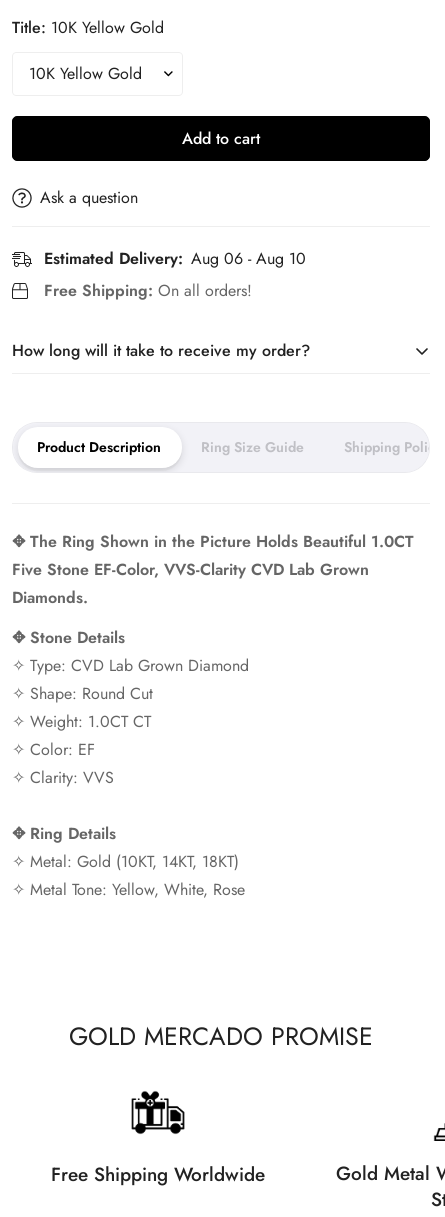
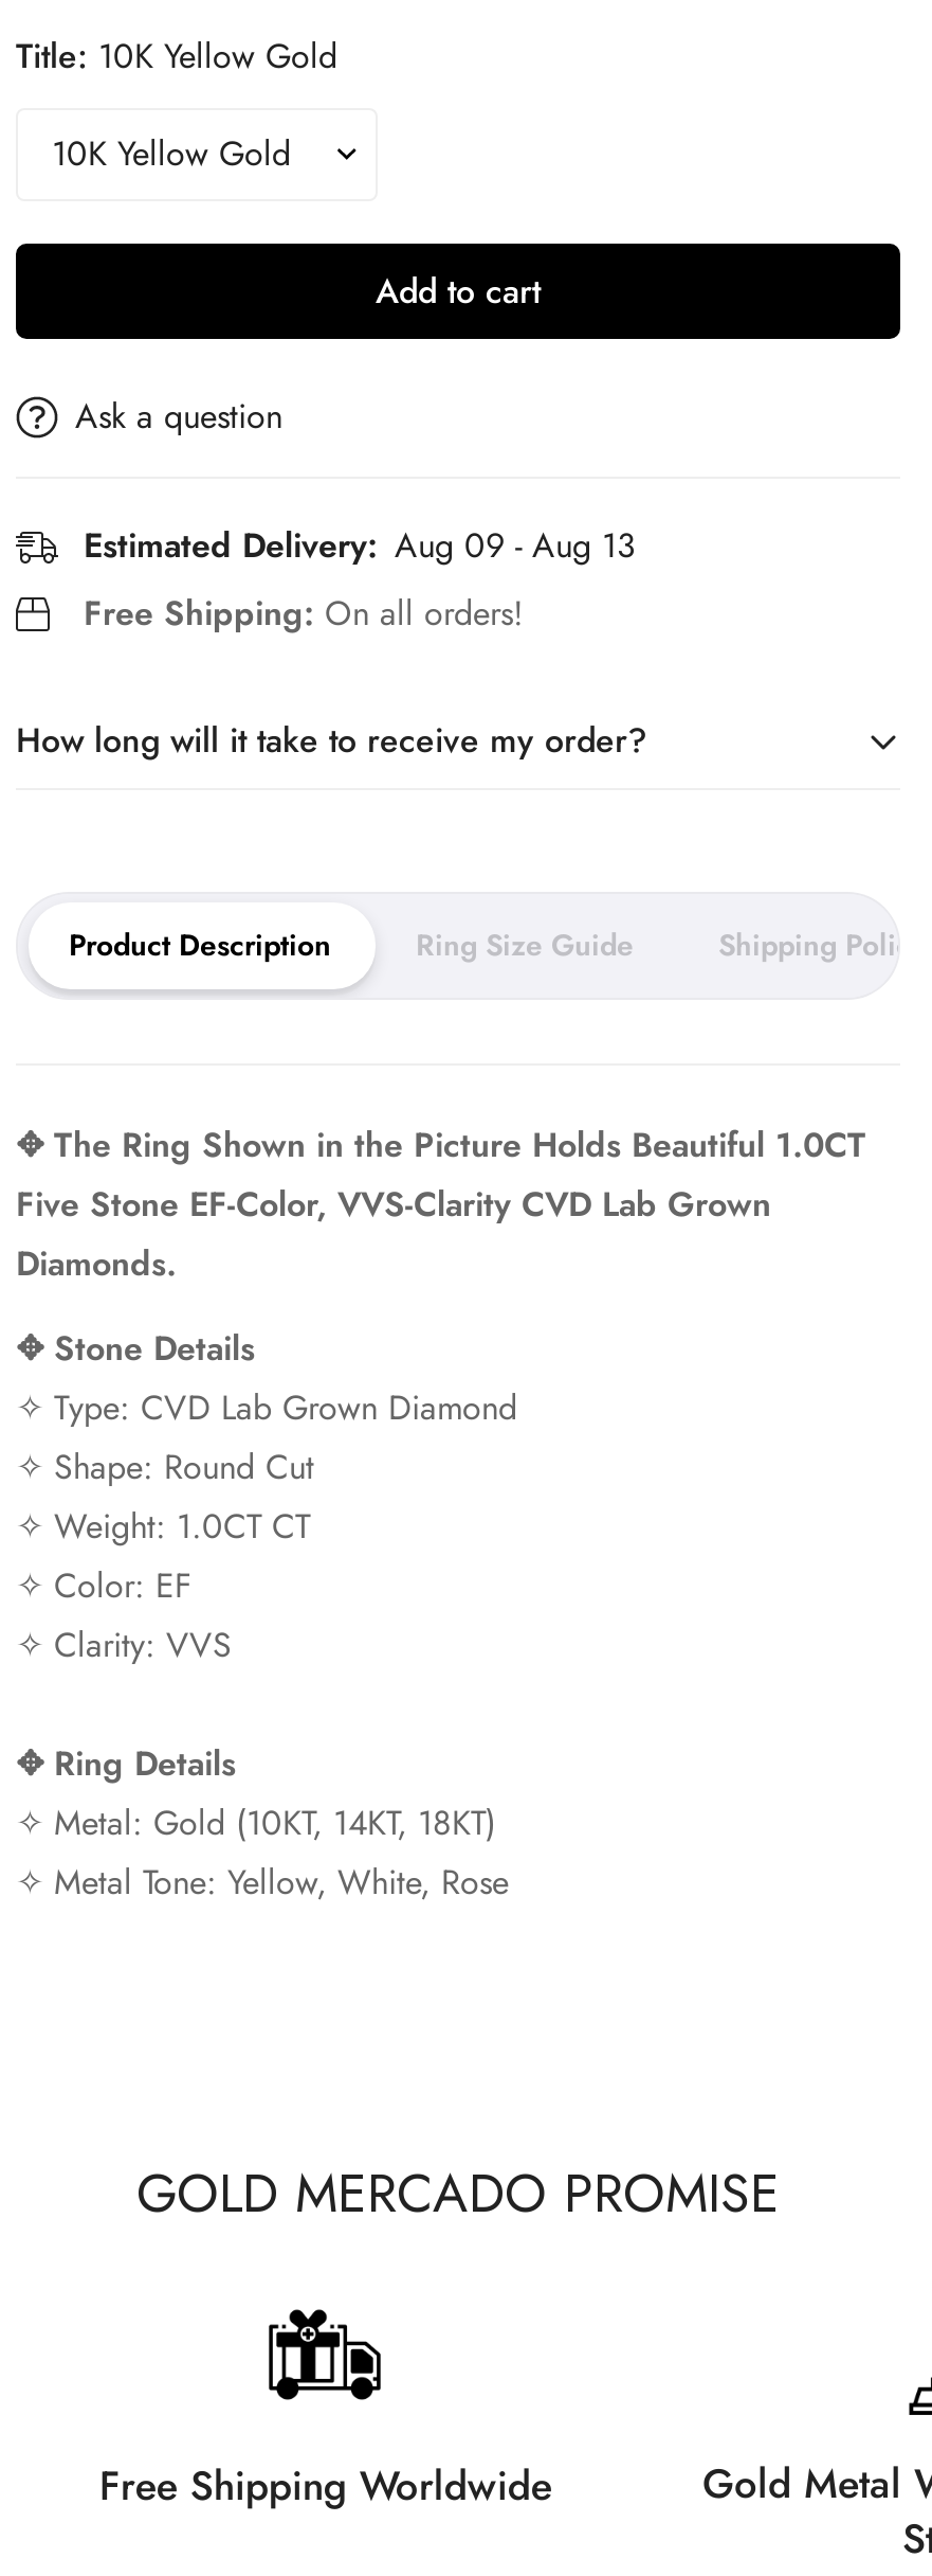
[44,247,306,270] Estimated Delivery: Aug 06 - Aug 10 -> [84,521,636,570] Estimated Delivery: Aug 09 - Aug 13

